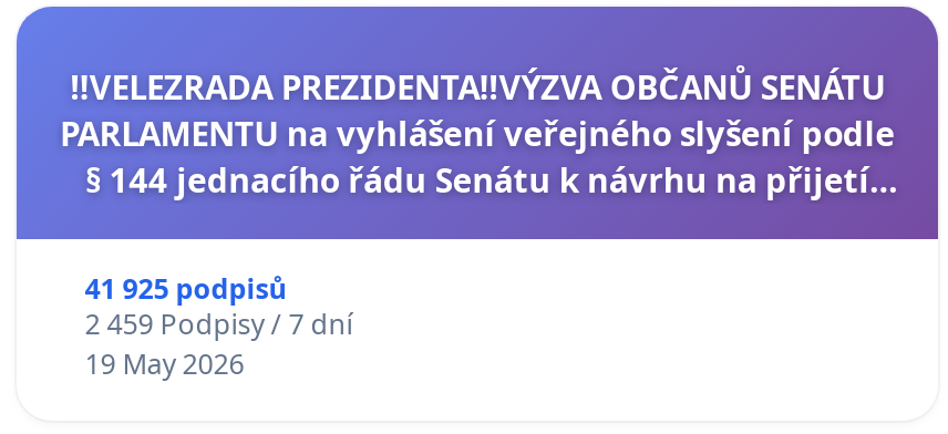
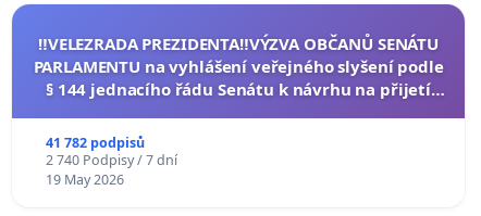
[85,270,286,308] 41 925 podpisů -> [45,133,145,151] 41 782 podpisů
[85,306,353,343] 2 459 Podpisy / 7 dní -> [45,150,177,169] 2 740 Podpisy / 7 dní

